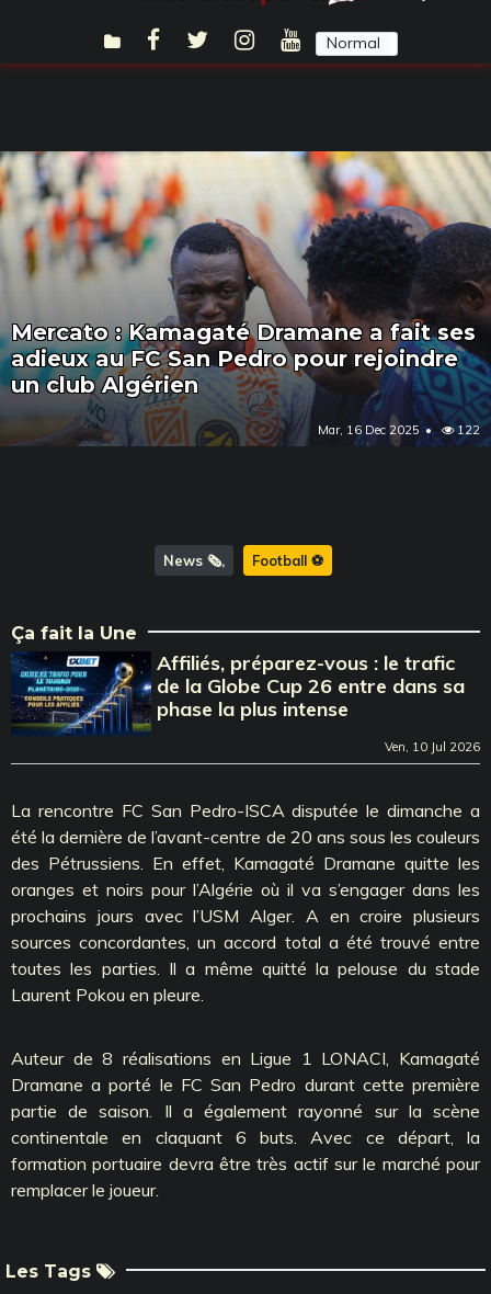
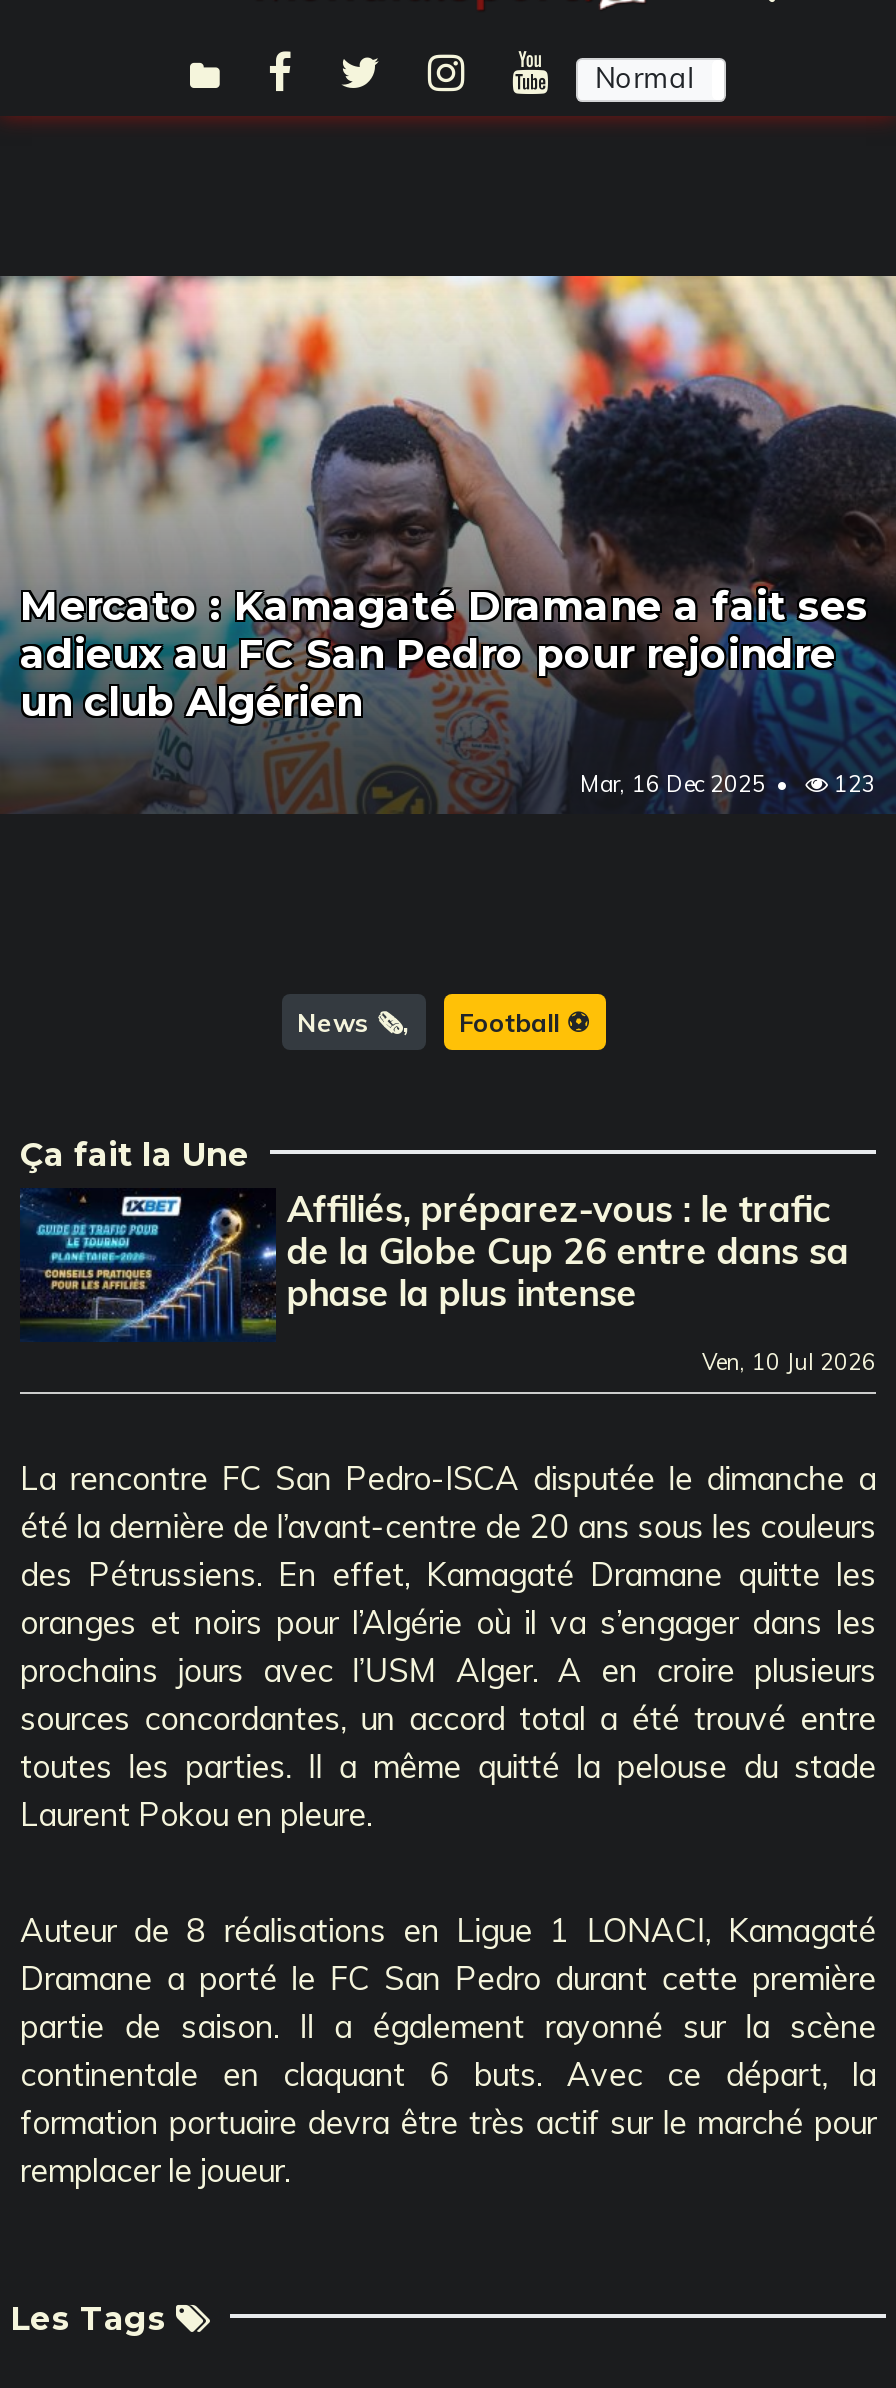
[454,422,480,437] 122 -> [828,770,876,798] 123

